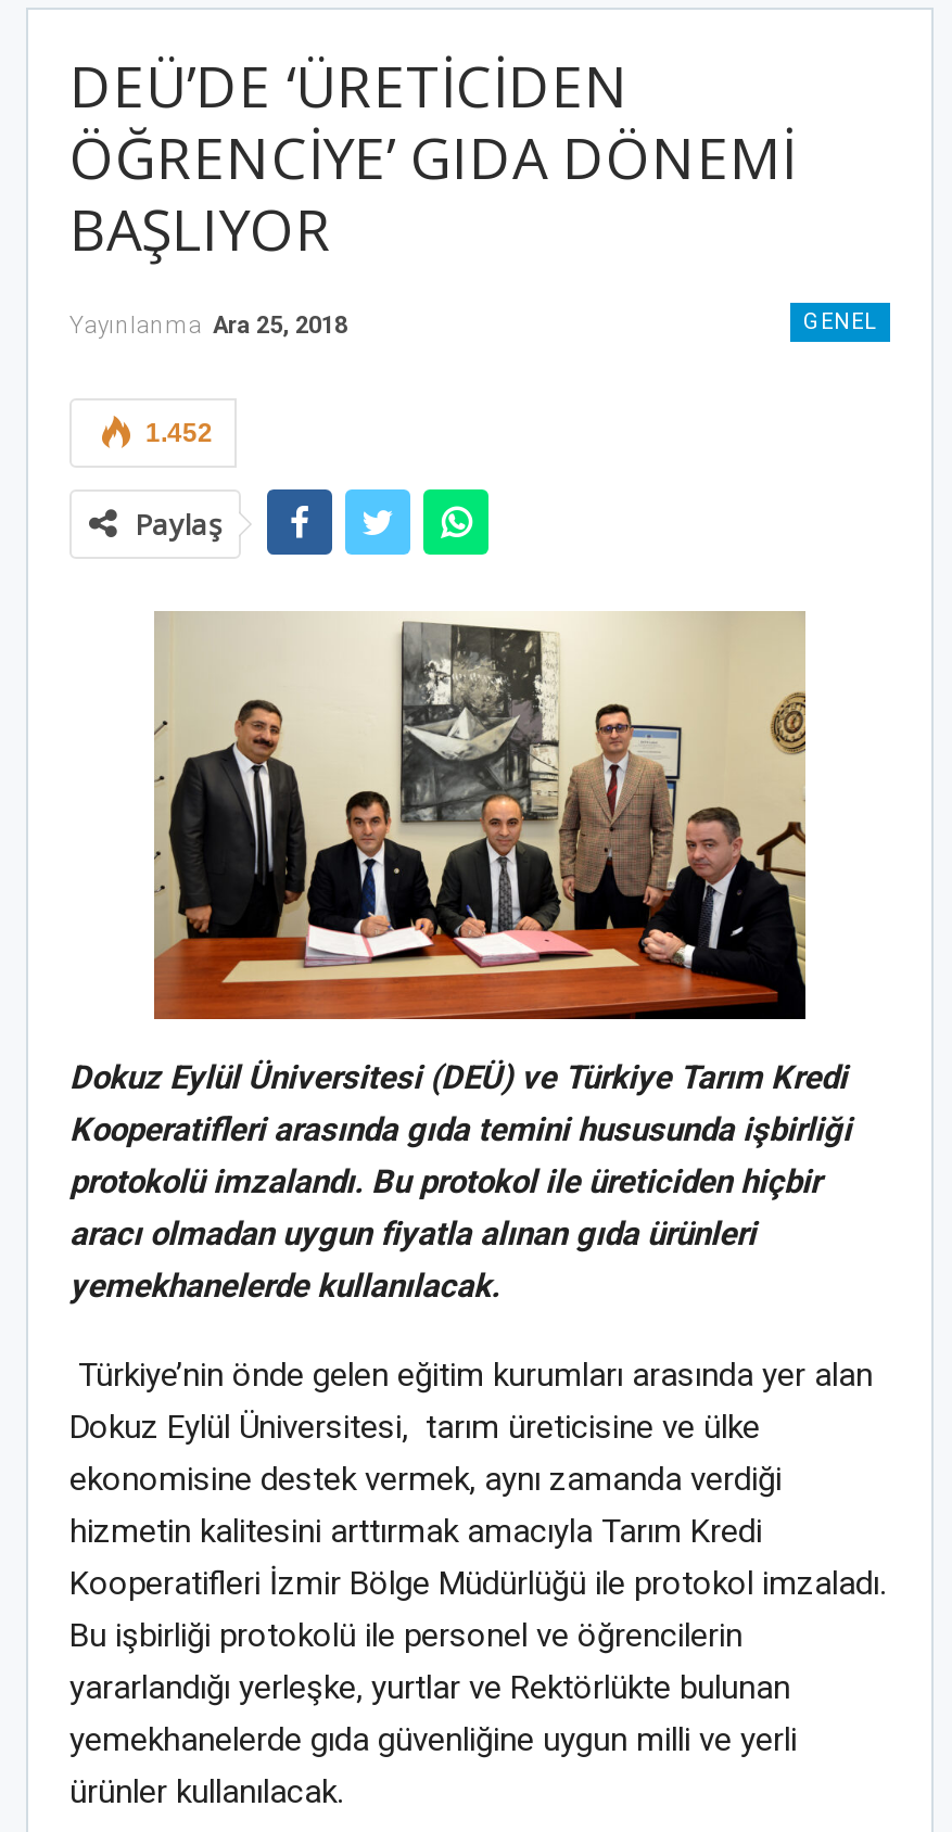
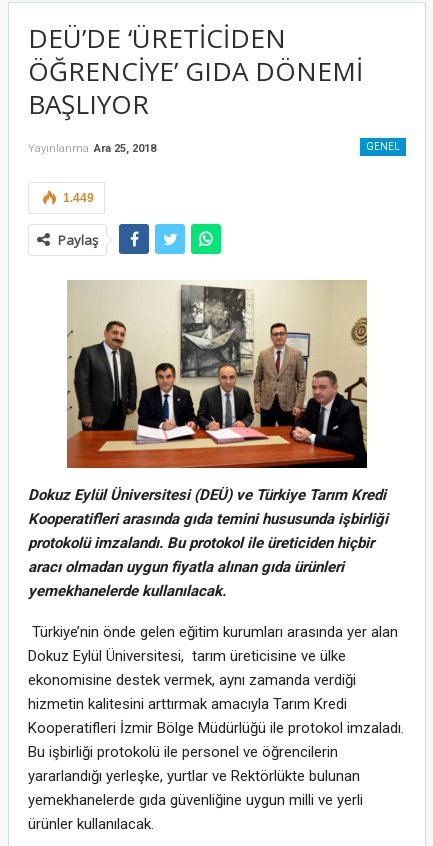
[145,418,213,448] 1.452 -> [63,191,94,205] 1.449

